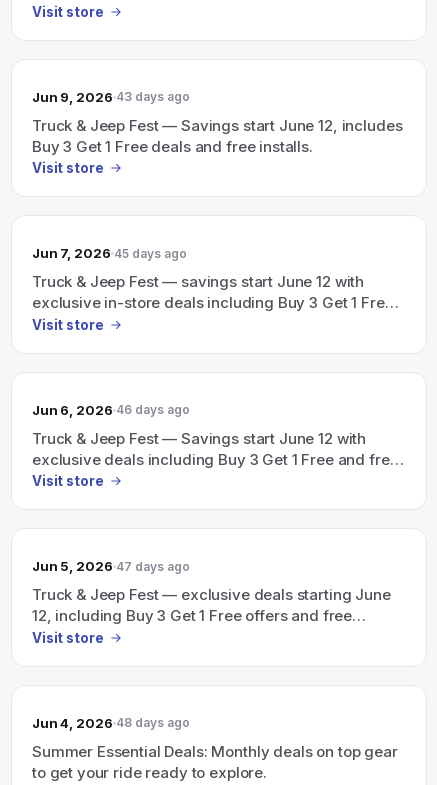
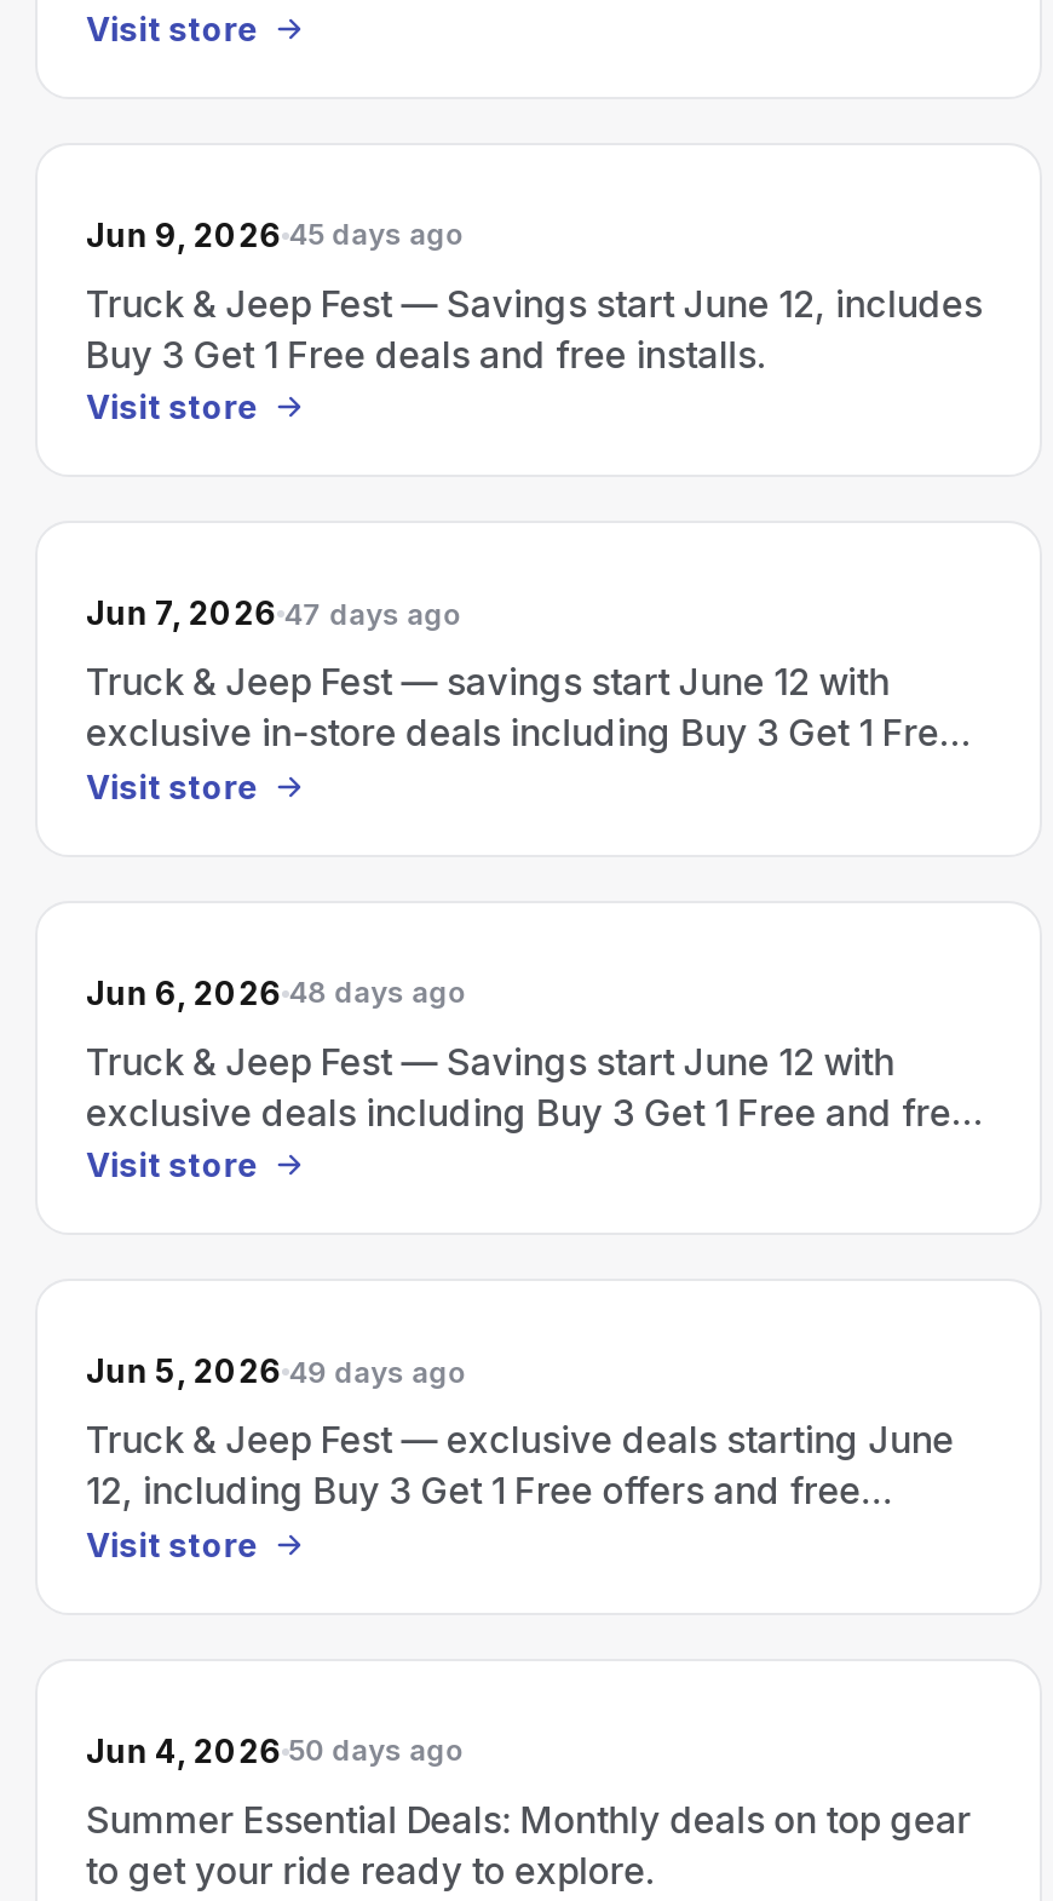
[32,88,190,104] Jun 9, 2026 43 days ago -> [86,214,465,253] Jun 9, 2026 45 days ago
[32,245,187,261] Jun 7, 2026 45 days ago -> [86,593,463,632] Jun 7, 2026 47 days ago
[32,401,190,417] Jun 6, 2026 46 days ago -> [86,972,467,1011] Jun 6, 2026 48 days ago
[32,558,190,574] Jun 5, 2026 47 days ago -> [86,1351,467,1390] Jun 5, 2026 49 days ago
[32,714,190,730] Jun 4, 2026 48 days ago -> [86,1730,465,1769] Jun 4, 2026 50 days ago

